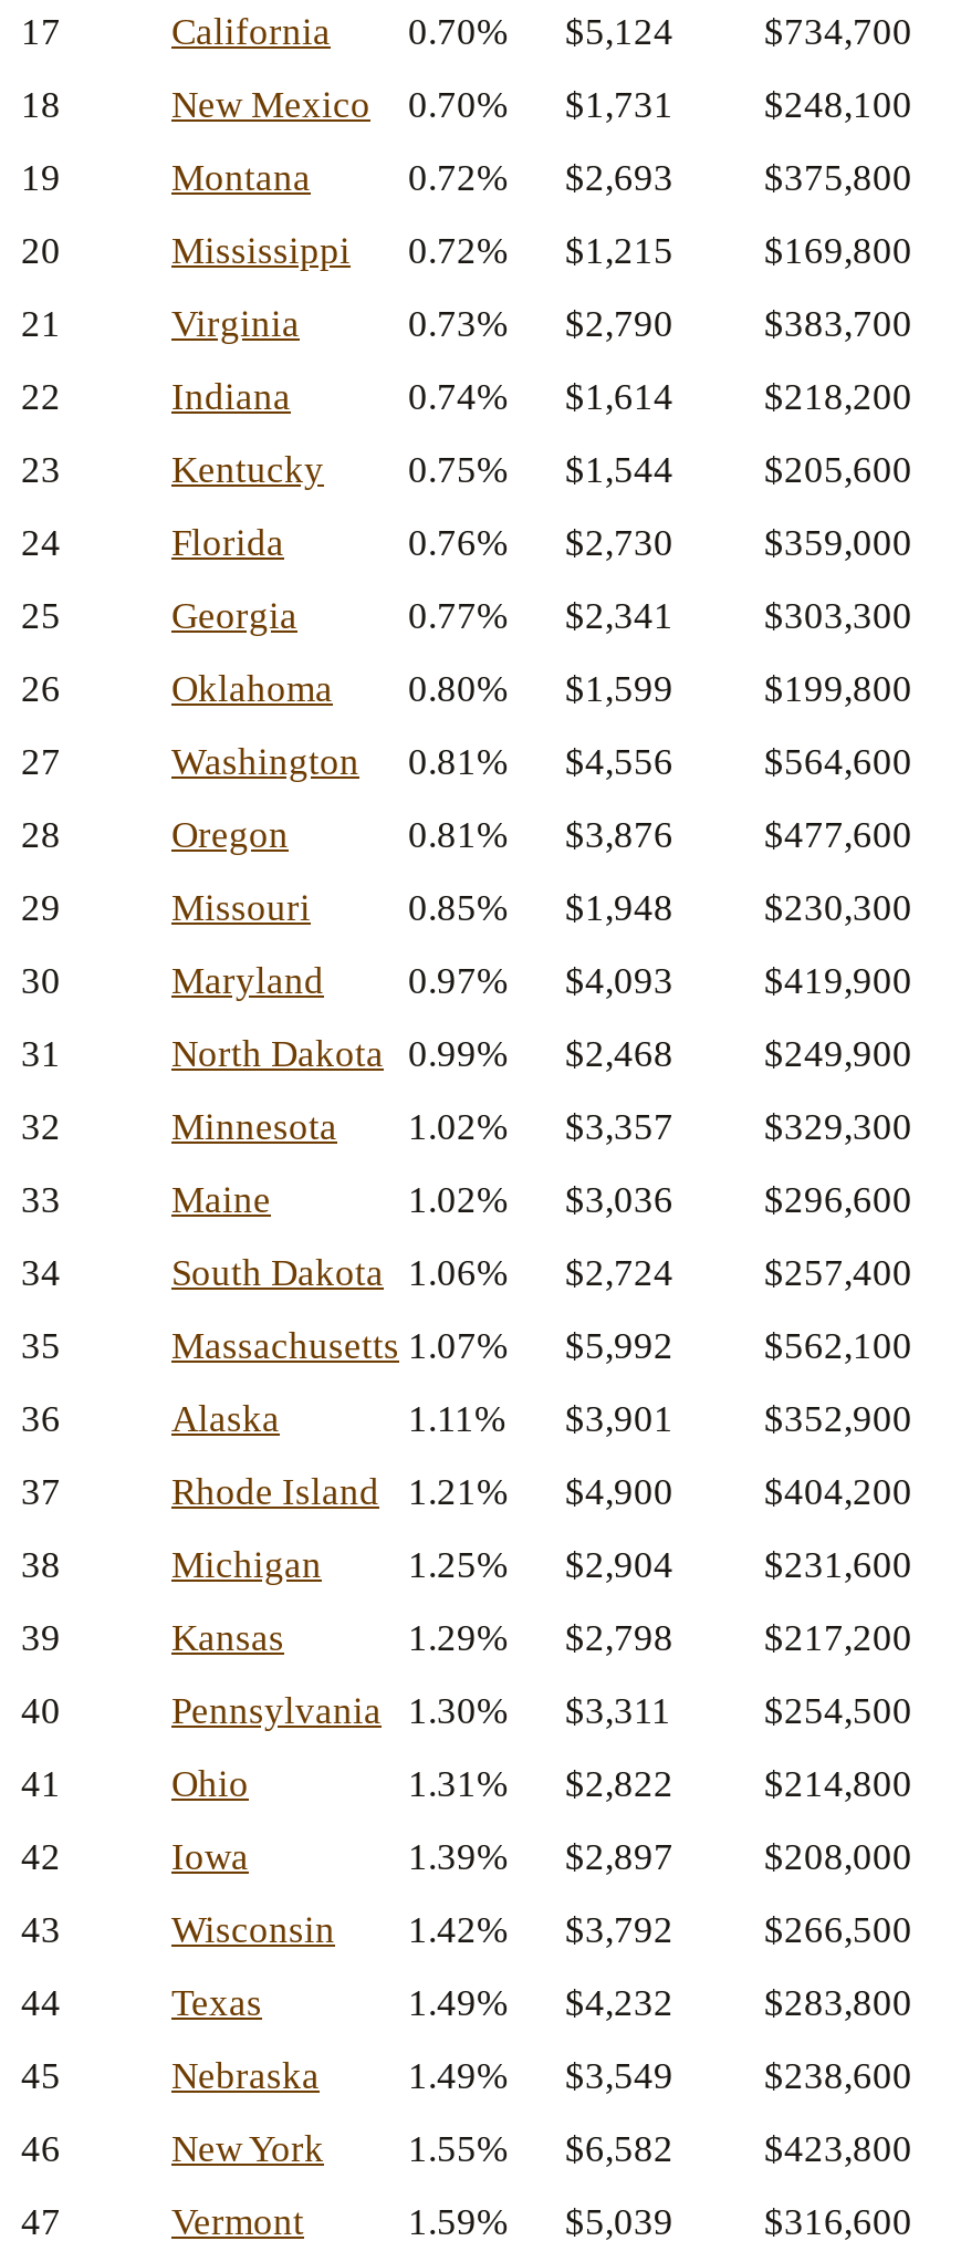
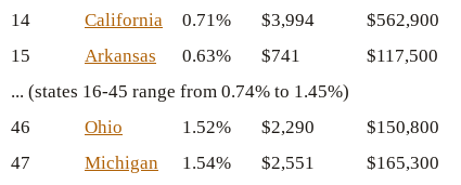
[21,11,61,53] 17 -> [11,10,30,30] 14
[21,11,912,2097] 0.70% | $5,124 | $734,700 | 18 | New Mexico | 0.70% | $1,731 | $248,100 | 19 | Montana | 0.72% | $2,693 | $375,800 | 20 | Mississippi | 0.72% | $1,215 | $169,800 | 21 | Virginia | 0.73% | $2,790 | $383,700 | 22 | Indiana | 0.74% | $1,614 | $218,200 | 23 | Kentucky | 0.75% | $1,544 | $205,600 | 24 | Florida | 0.76% | $2,730 | $359,000 | 25 | Georgia | 0.77% | $2,341 | $303,300 | 26 | Oklahoma | 0.80% | $1,599 | $199,800 | 27 | Washington | 0.81% | $4,556 | $564,600 | 28 | Oregon | 0.81% | $3,876 | $477,600 | 29 | Missouri | 0.85% | $1,948 | $230,300 | 30 | Maryland | 0.97% | $4,093 | $419,900 | 31 | North Dakota 0.99% | $2,468 | $249,900 | 32 | Minnesota | 1.02% | $3,357 | $329,300 | 33 | Maine | 1.02% | $3,036 | $296,600 | 34 | South Dakota 1.06% | $2,724 | $257,400 | 35 | Massachusetts 1.07% | $5,992 | $562,100 | 36 | Alaska | 1.11% | $3,901 | $352,900 | 37 | Rhode Island | 1.21% | $4,900 | $404,200 | 38 | Michigan | 1.25% | $2,904 | $231,600 | 39 | Kansas | 1.29% | $2,798 | $217,200 | 40 | Pennsylvania | 1.30% | $3,311 | $254,500 | 41 | Ohio | 1.31% | $2,822 | $214,800 | 42 | Iowa | 1.39% | $2,897 | $208,000 | 43 | Wisconsin | 1.42% | $3,792 | $266,500 | 44 | Texas | 1.49% | $4,232 | $283,800 | 45 | Nebraska | 1.49% | $3,549 | $238,600 -> [11,10,439,102] 0.71% | $3,994 | $562,900 | 15 | Arkansas | 0.63% | $741 | $117,500 | ... (states 16-45 range from 0.74% to 1.45%)
[171,2128,912,2170] New York | 1.55% | $6,582 | $423,800 -> [85,117,439,138] Ohio | 1.52% | $2,290 | $150,800
[171,2201,912,2243] Vermont | 1.59% | $5,039 | $316,600 -> [85,153,439,173] Michigan | 1.54% | $2,551 | $165,300

